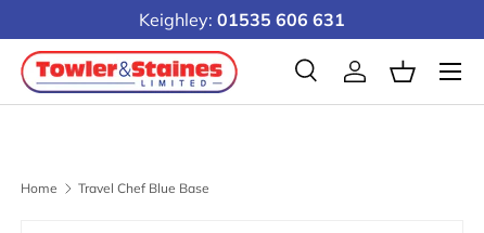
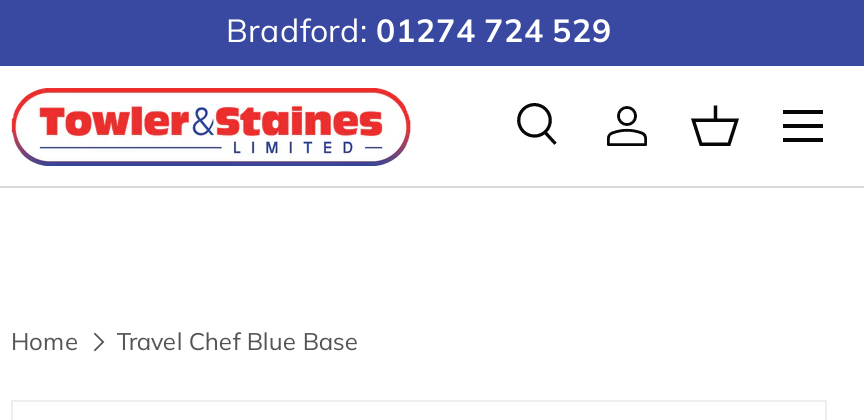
[139,9,345,30] Keighley: 01535 606 631 -> [226,10,612,50] Bradford: 01274 724 529

